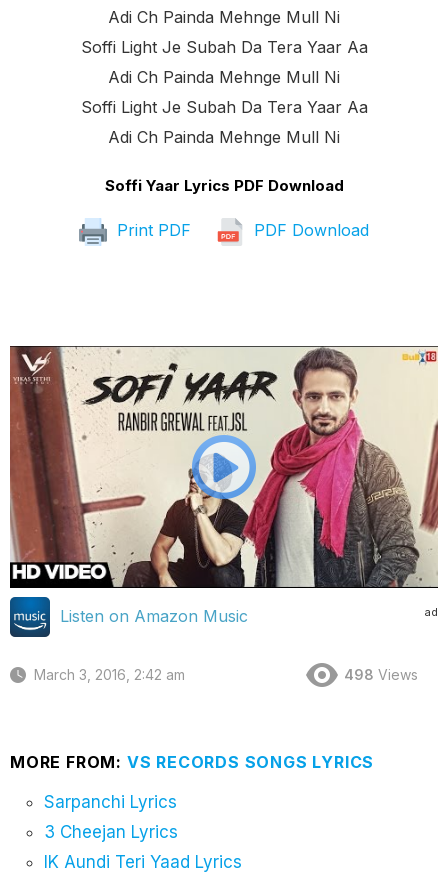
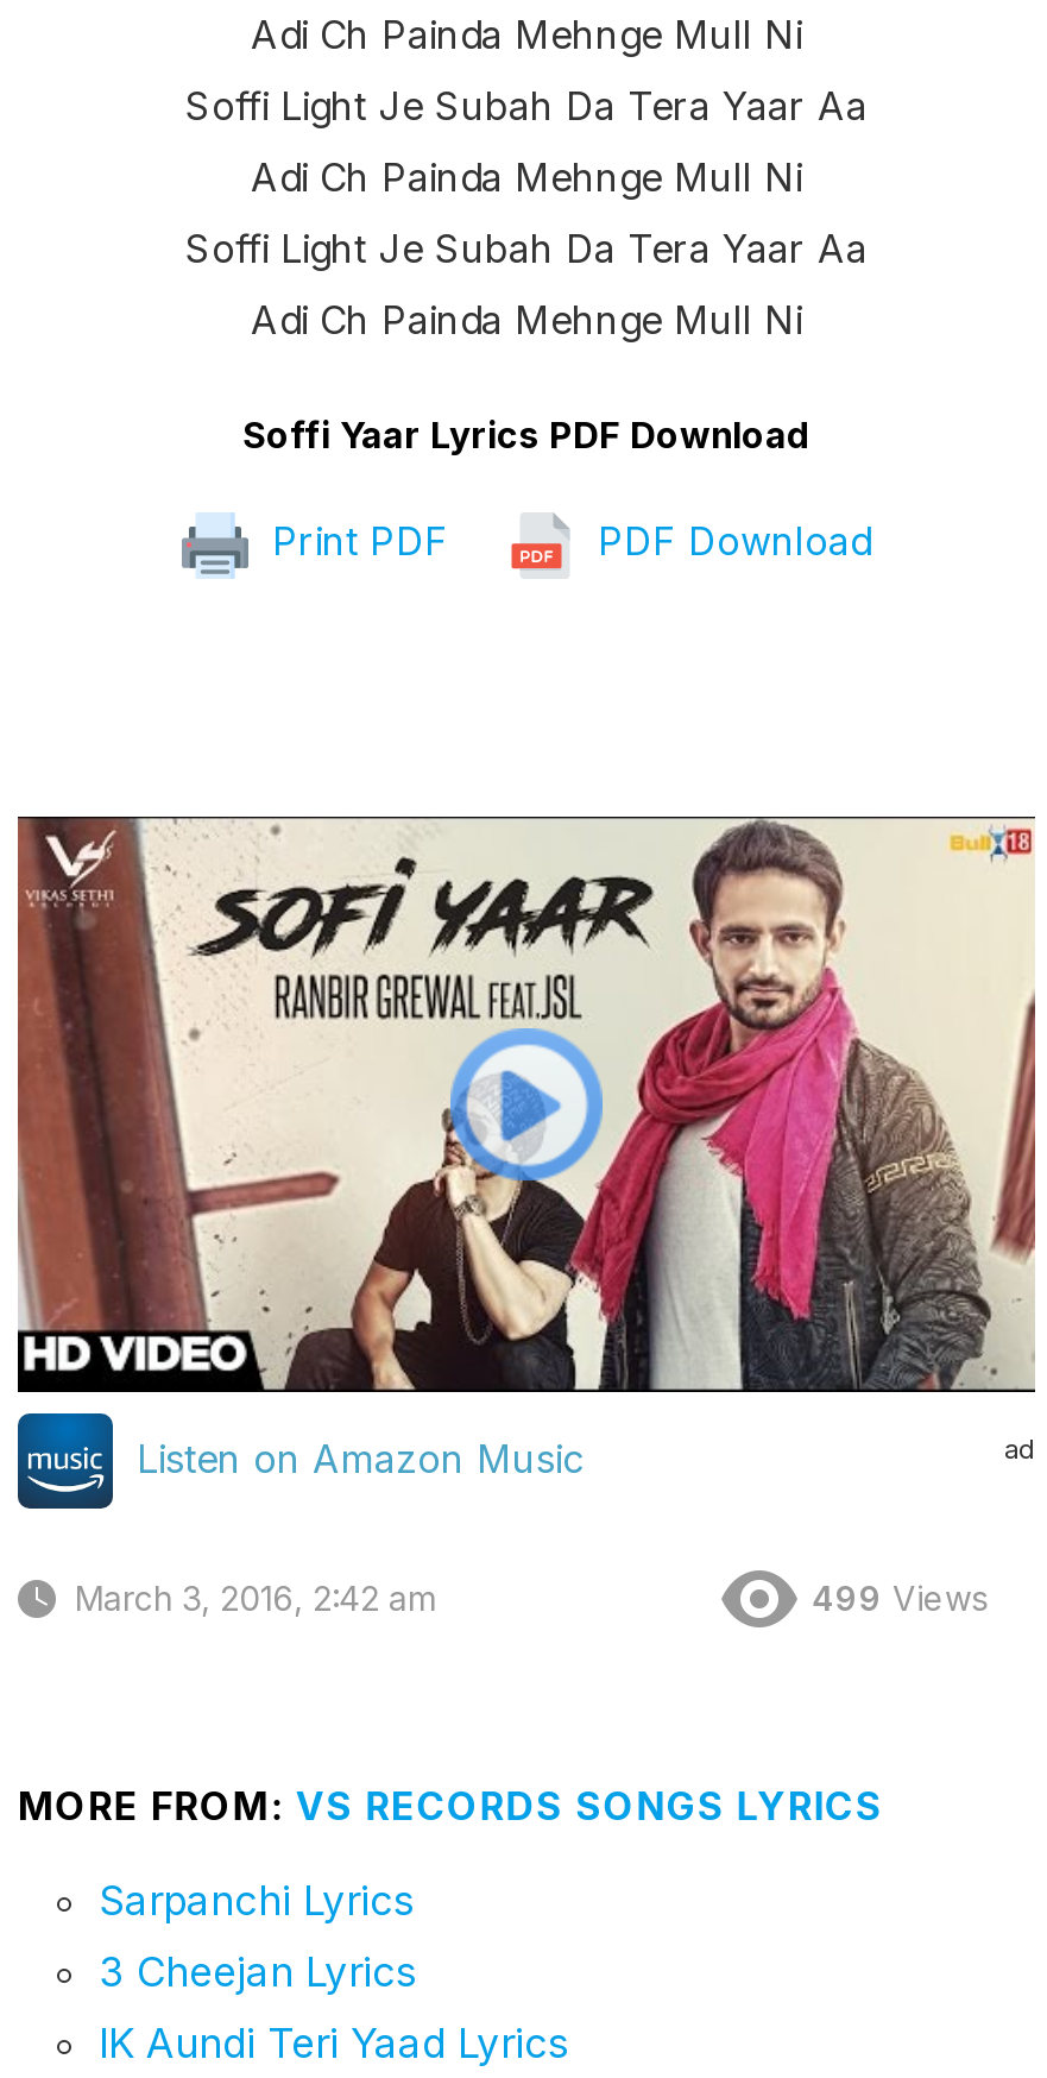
[344,666,418,683] 498 Views -> [812,1578,988,1619] 499 Views

